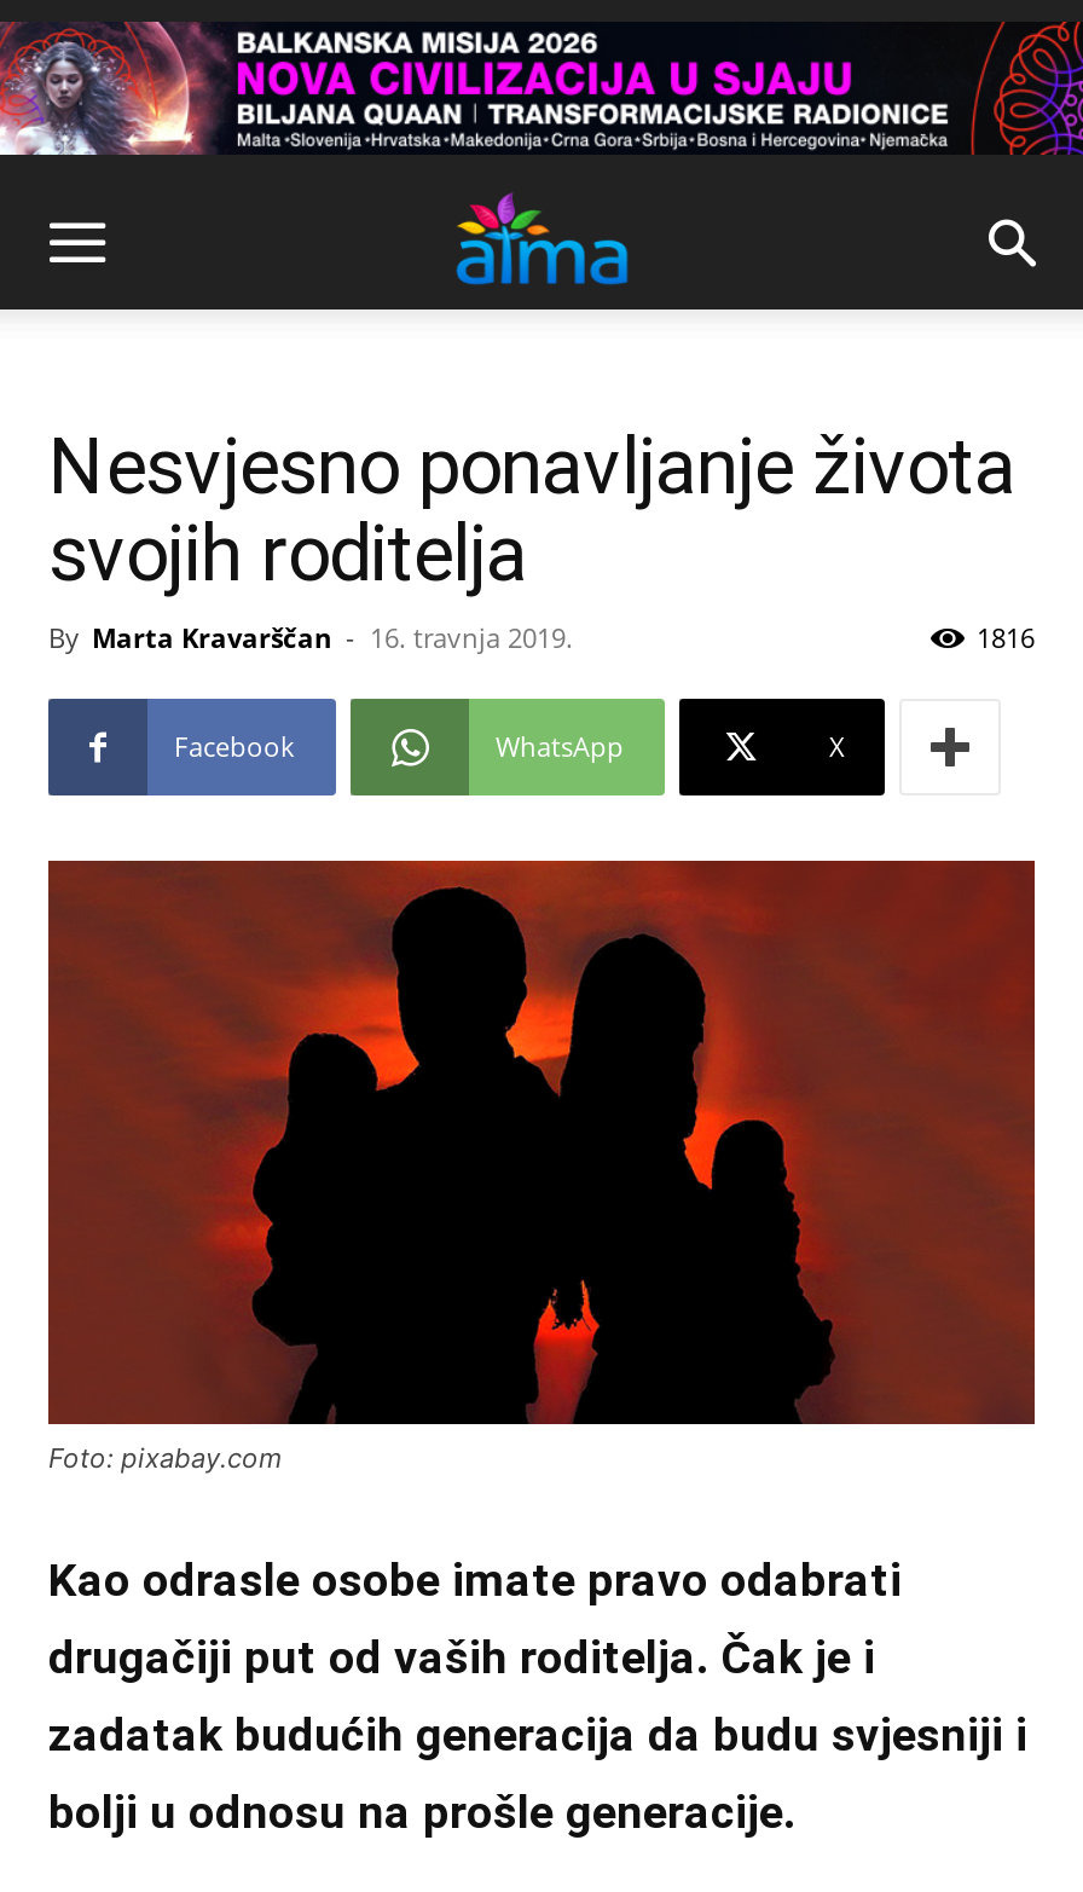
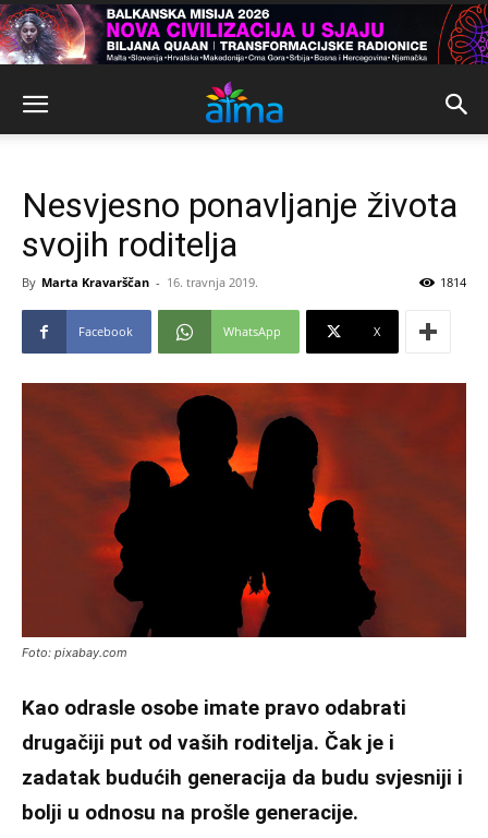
[977,619,1035,655] 1816 -> [440,274,466,290] 1814

